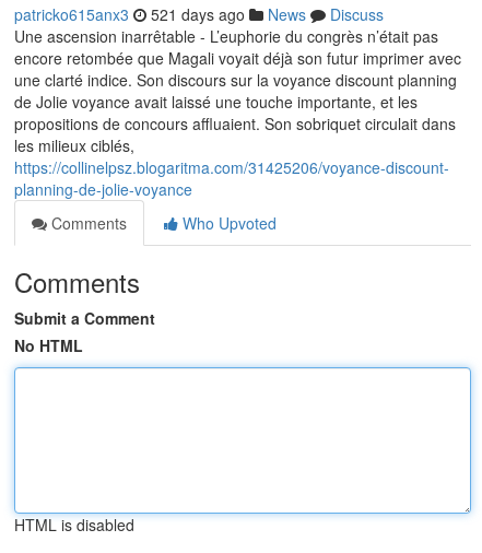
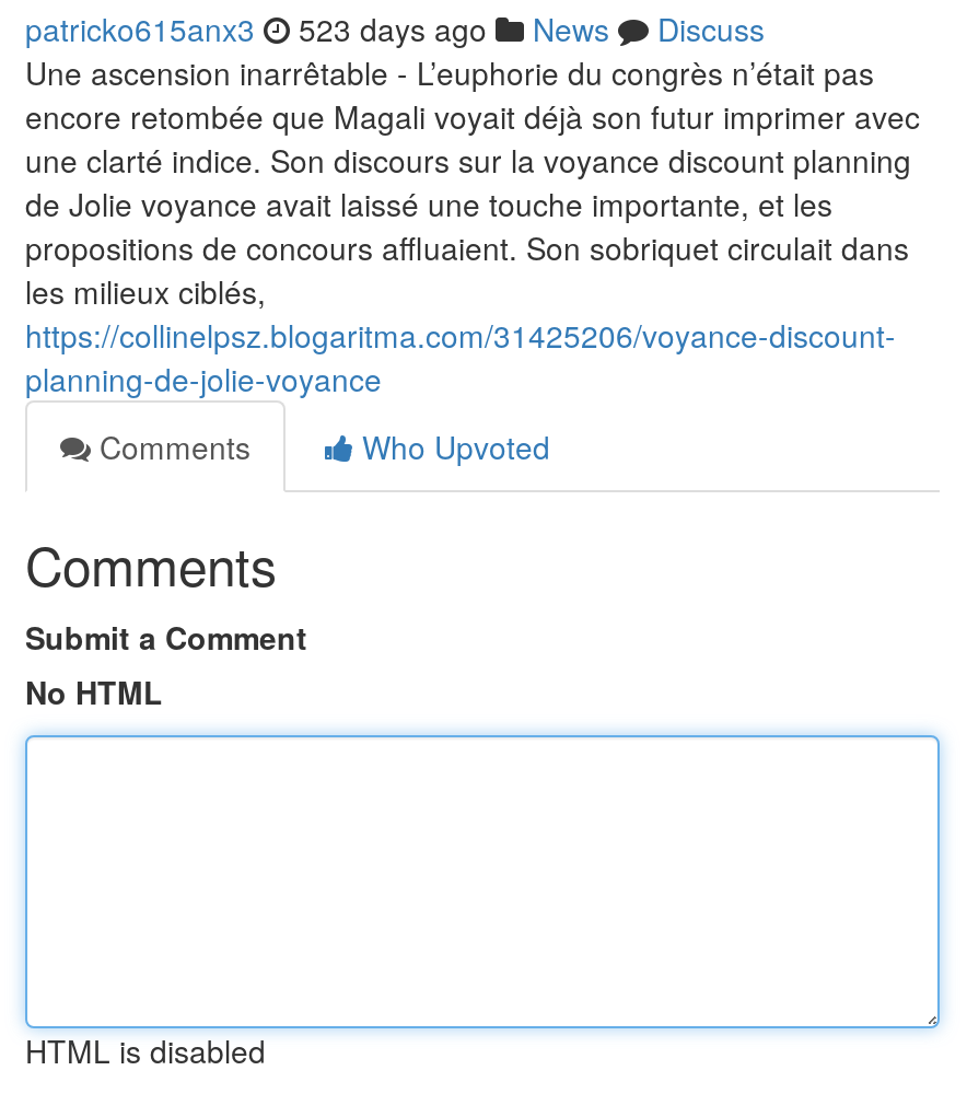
[14,3,384,25] patricko615anx3 521 days ago News Discuss -> [25,7,765,50] patricko615anx3 523 days ago News Discuss

